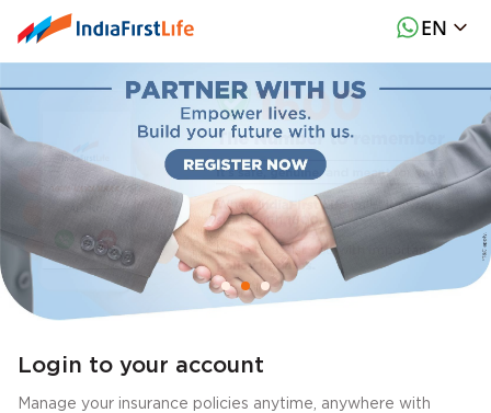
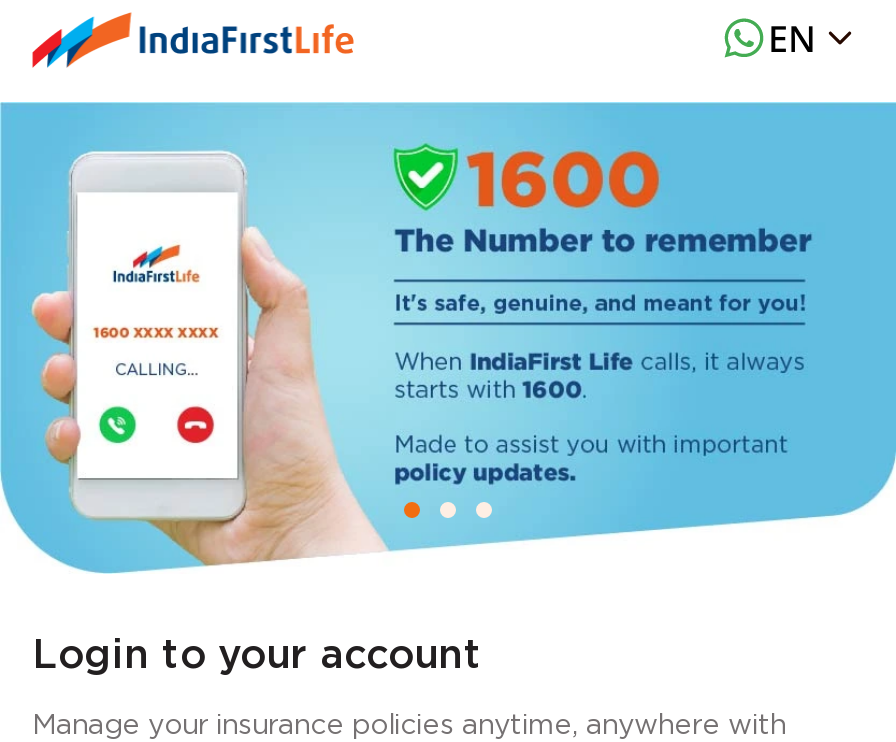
[3,64,488,320] [image] -> [6,102,890,574] [image]

